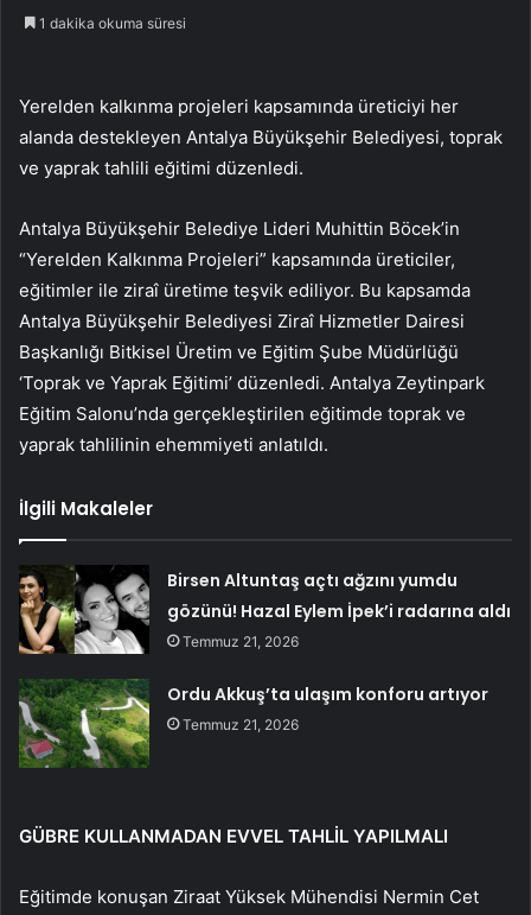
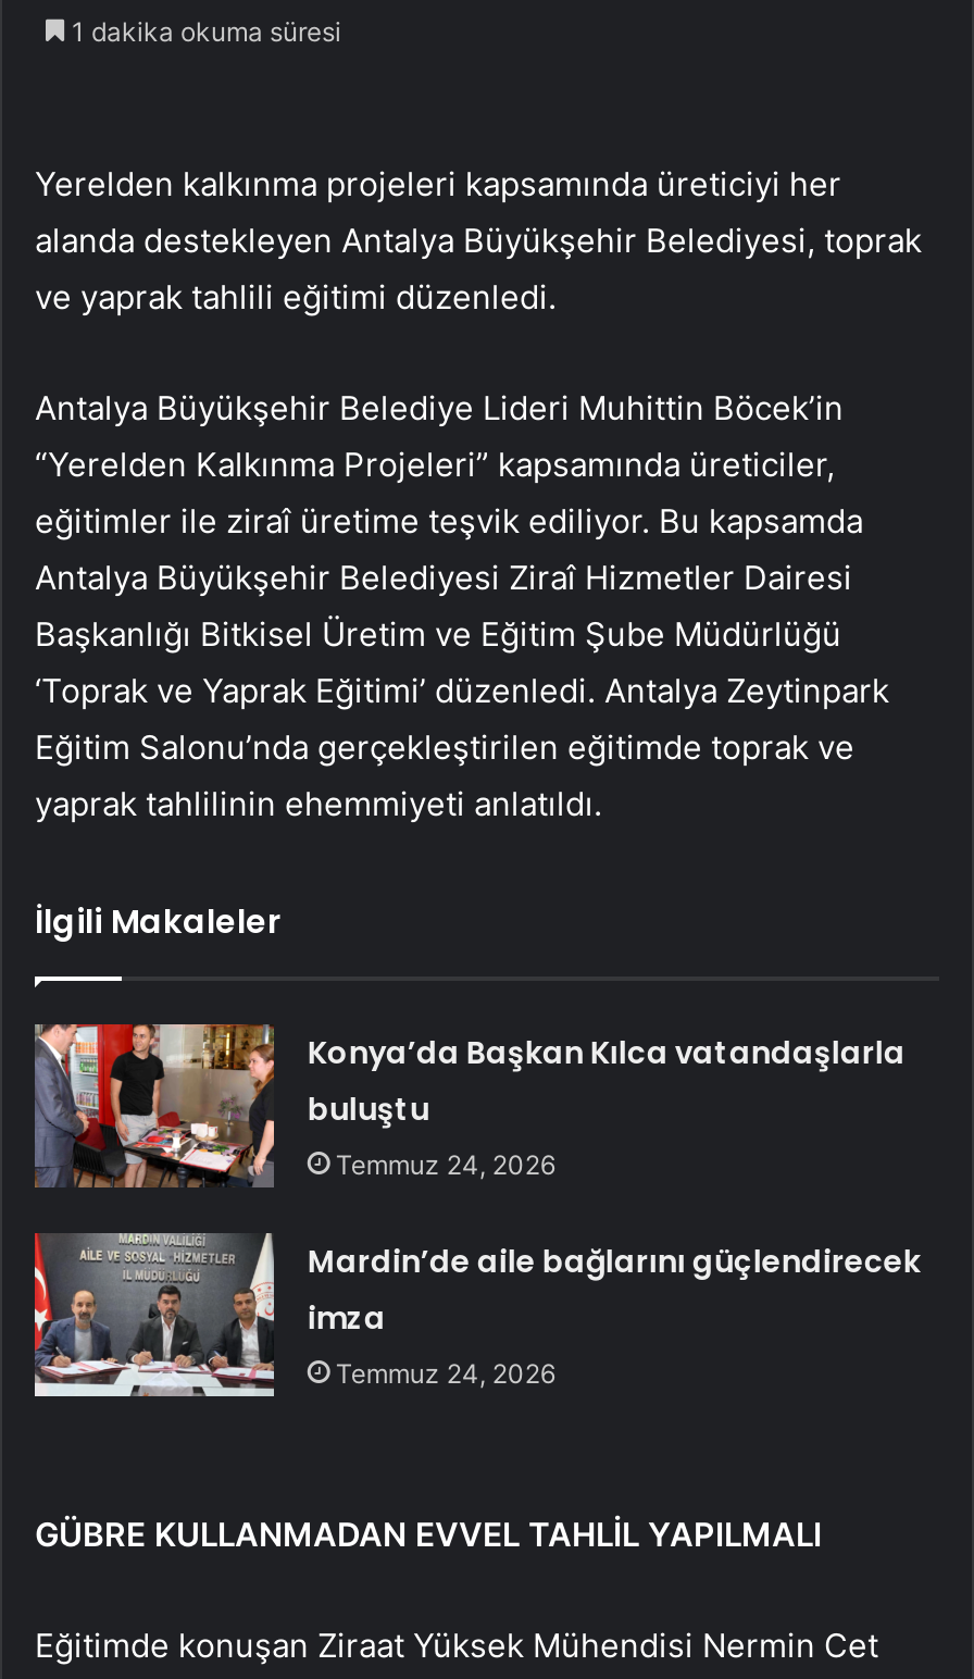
[19,565,511,655] [image] | Birsen Altuntaş açtı ağzını yumdu | gözünü! Hazal Eylem İpek’i radarına aldı | Temmuz 21, 2026 -> [33,1022,905,1190] [image] | Konya’da Başkan Kılca vatandaşlarla | buluştu | Temmuz 24, 2026
[18,679,489,769] [image] | Ordu Akkuş’ta ulaşım konforu artıyor | Temmuz 21, 2026 -> [33,1231,920,1398] [image] | Mardin’de aile bağlarını güçlendirecek | imza | Temmuz 24, 2026

